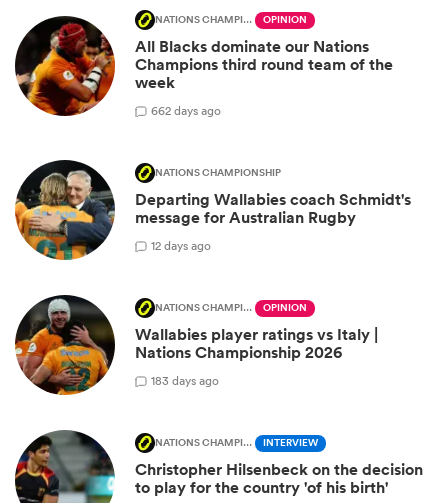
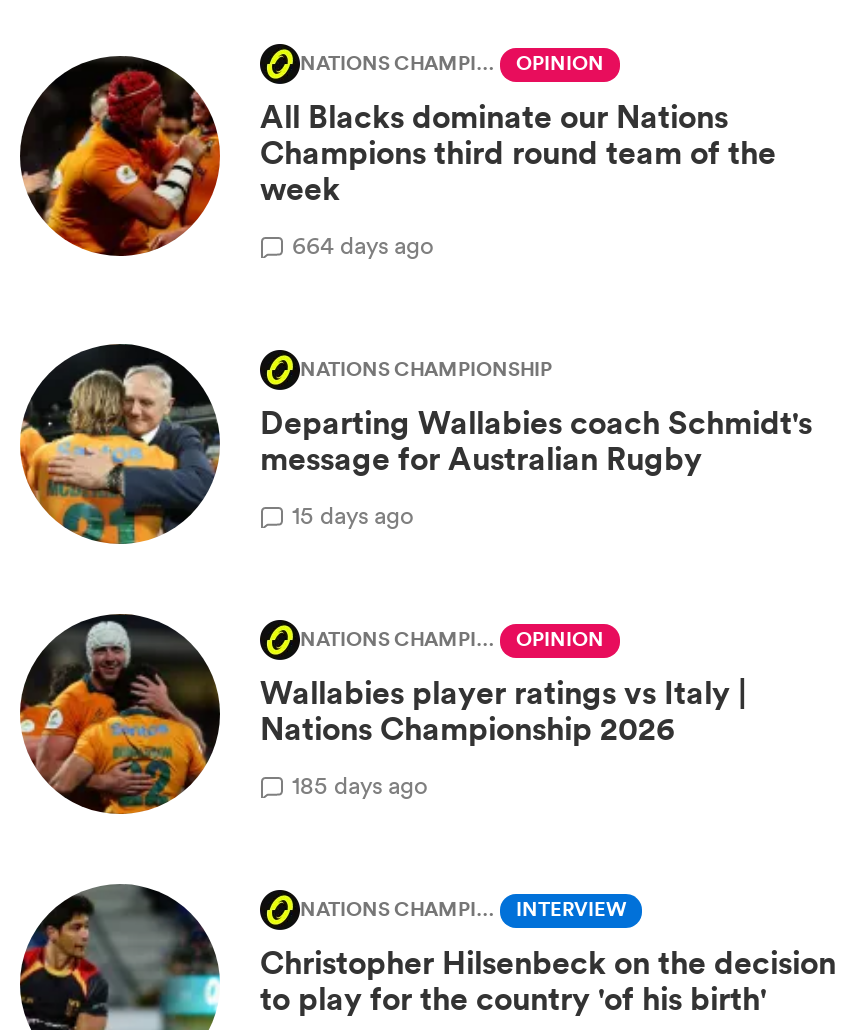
[151,102,221,119] 662 days ago -> [292,227,434,261] 664 days ago
[151,237,211,254] 12 days ago -> [292,497,414,531] 15 days ago
[151,372,219,389] 183 days ago -> [292,767,428,801] 185 days ago

